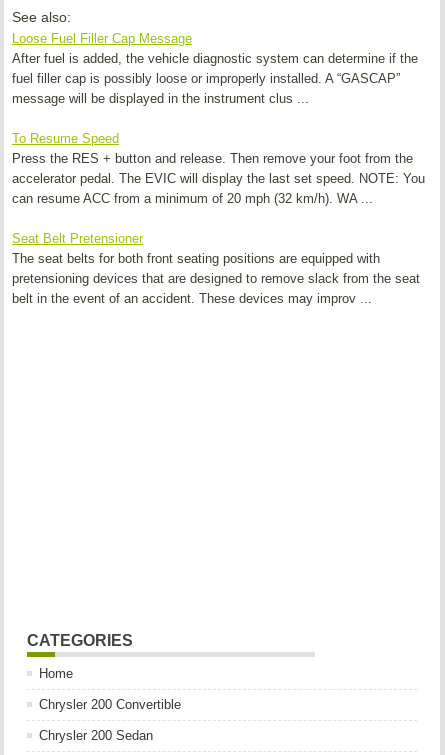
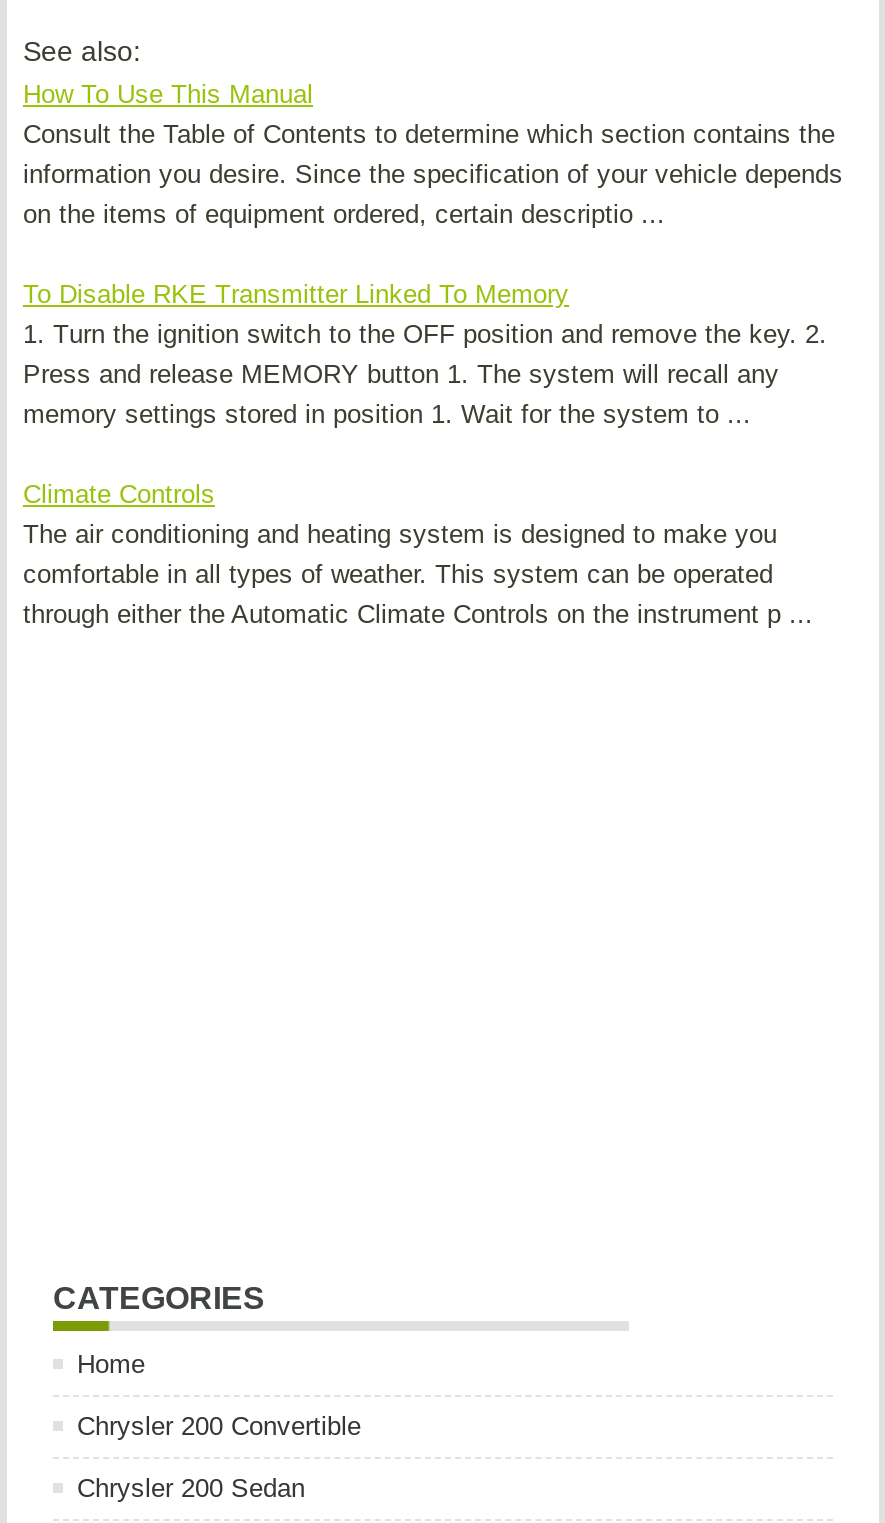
[12,31,418,106] Loose Fuel Filler Cap Message | After fuel is added, the vehicle diagnostic system can determine if the | fuel filler cap is possibly loose or improperly installed. A “GASCAP” | message will be displayed in the instrument clus ... -> [23,80,843,230] How To Use This Manual | Consult the Table of Contents to determine which section contains the | information you desire. Since the specification of your vehicle depends | on the items of equipment ordered, certain descriptio ...
[12,131,425,206] To Resume Speed | Press the RES + button and release. Then remove your foot from the | accelerator pedal. The EVIC will display the last set speed. NOTE: You | can resume ACC from a minimum of 20 mph (32 km/h). WA ... -> [23,280,827,430] To Disable RKE Transmitter Linked To Memory | 1. Turn the ignition switch to the OFF position and remove the key. 2. | Press and release MEMORY button 1. The system will recall any | memory settings stored in position 1. Wait for the system to ...
[12,231,420,306] Seat Belt Pretensioner | The seat belts for both front seating positions are equipped with | pretensioning devices that are designed to remove slack from the seat | belt in the event of an accident. These devices may improv ... -> [23,480,813,630] Climate Controls | The air conditioning and heating system is designed to make you | comfortable in all types of weather. This system can be operated | through either the Automatic Climate Controls on the instrument p ...

